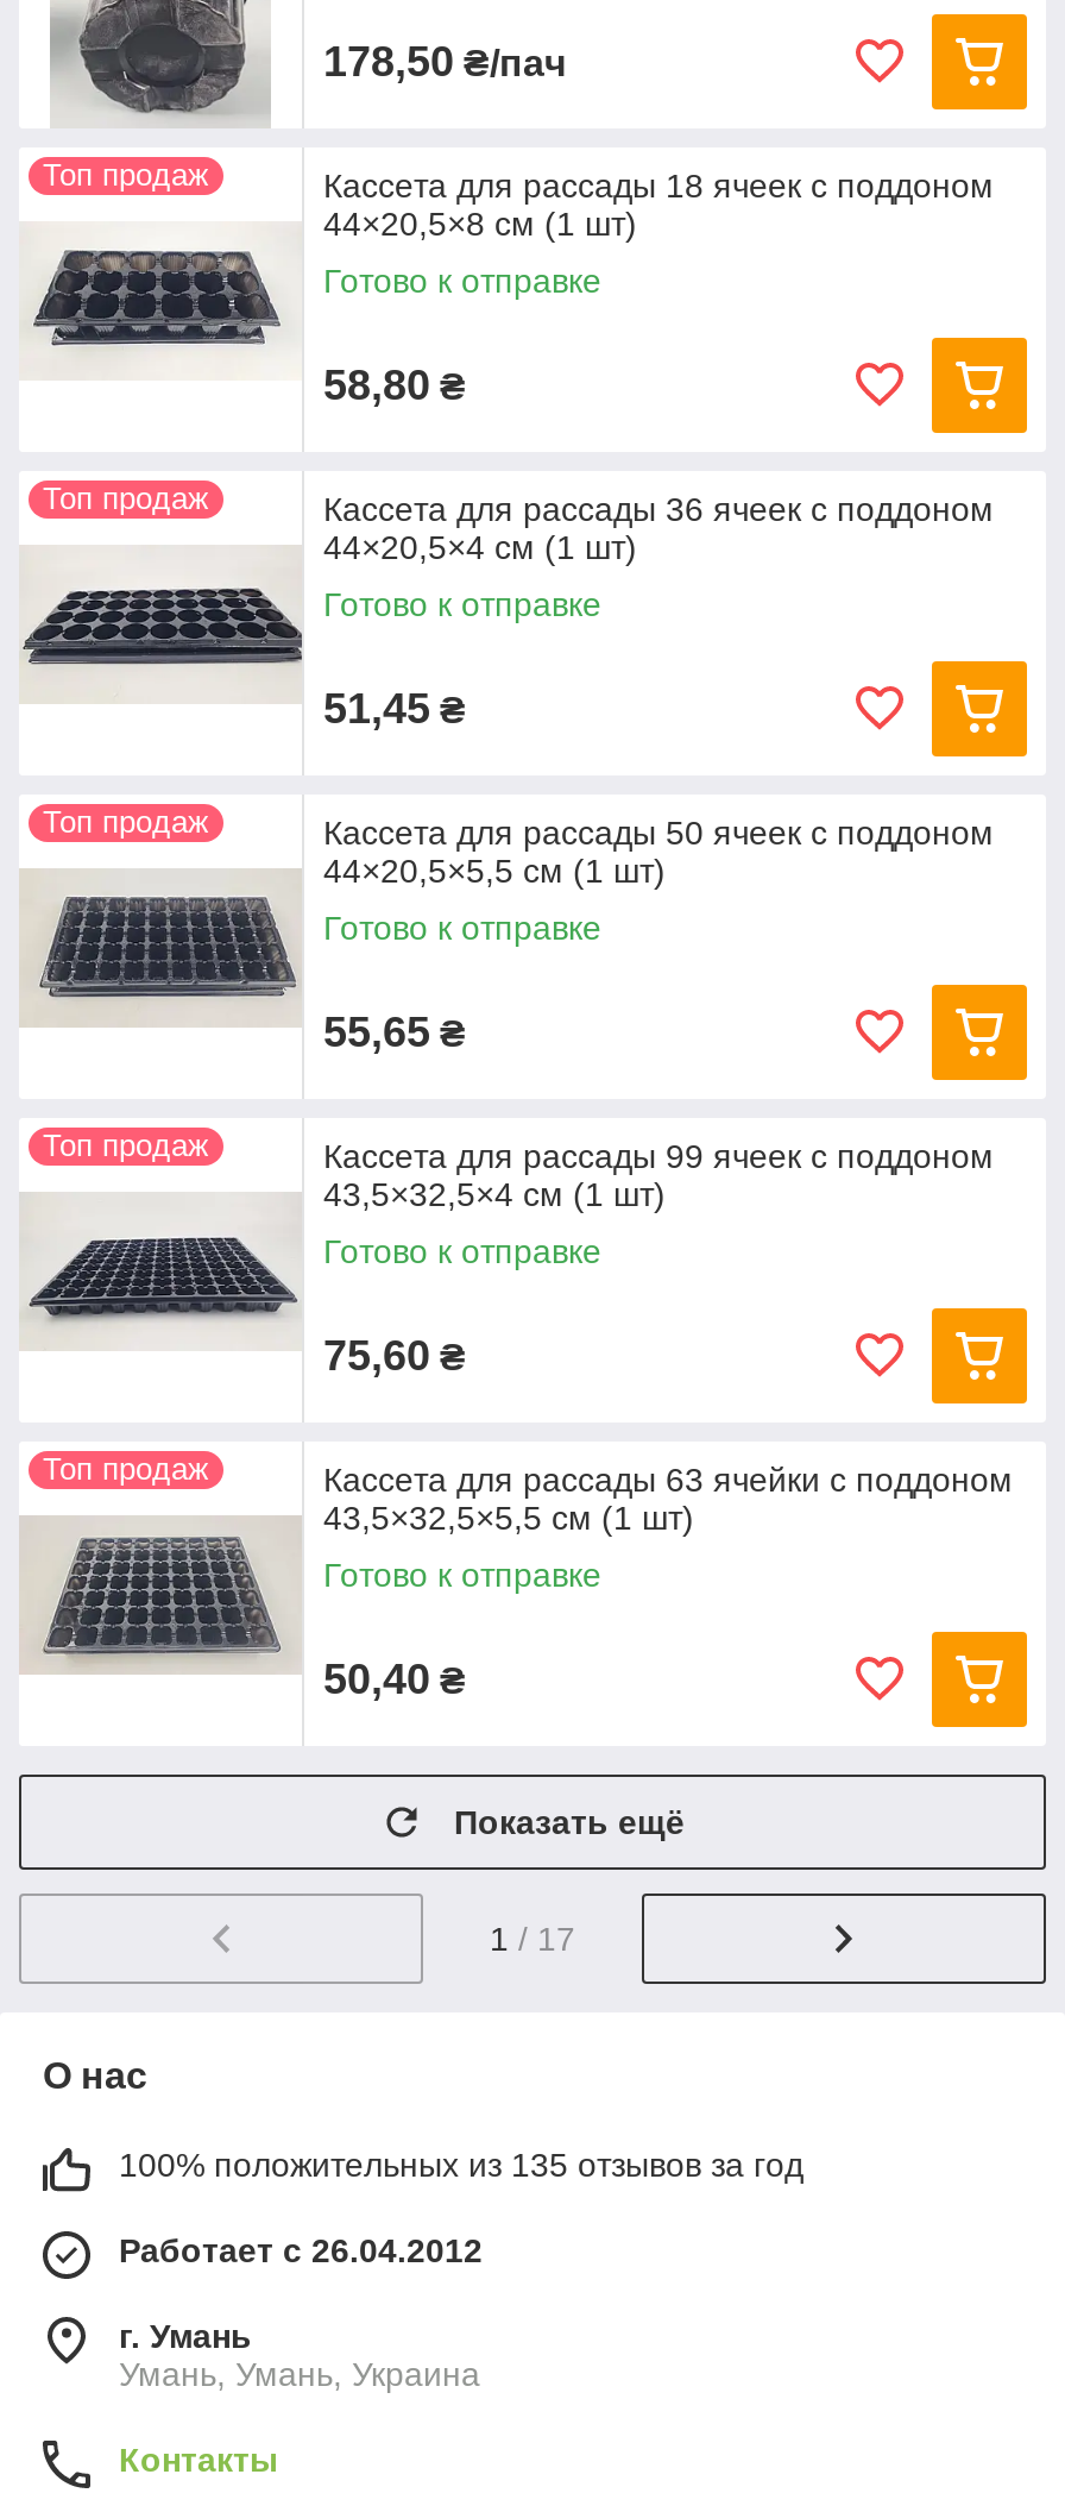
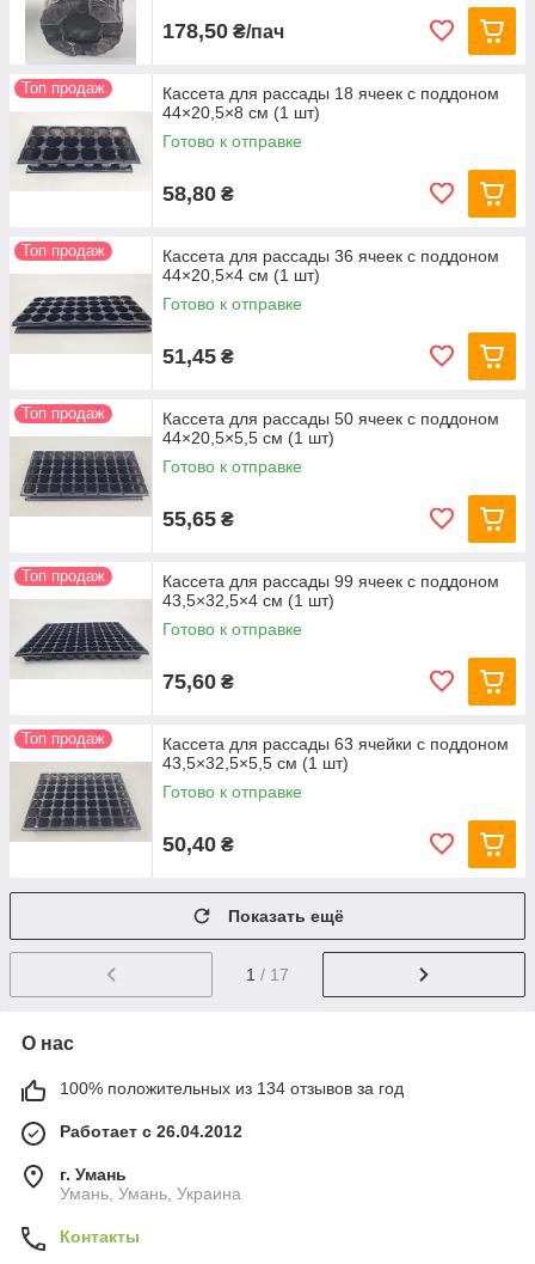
[119,2146,804,2184] 100% положительных из 135 отзывов за год -> [60,1079,404,1098] 100% положительных из 134 отзывов за год

